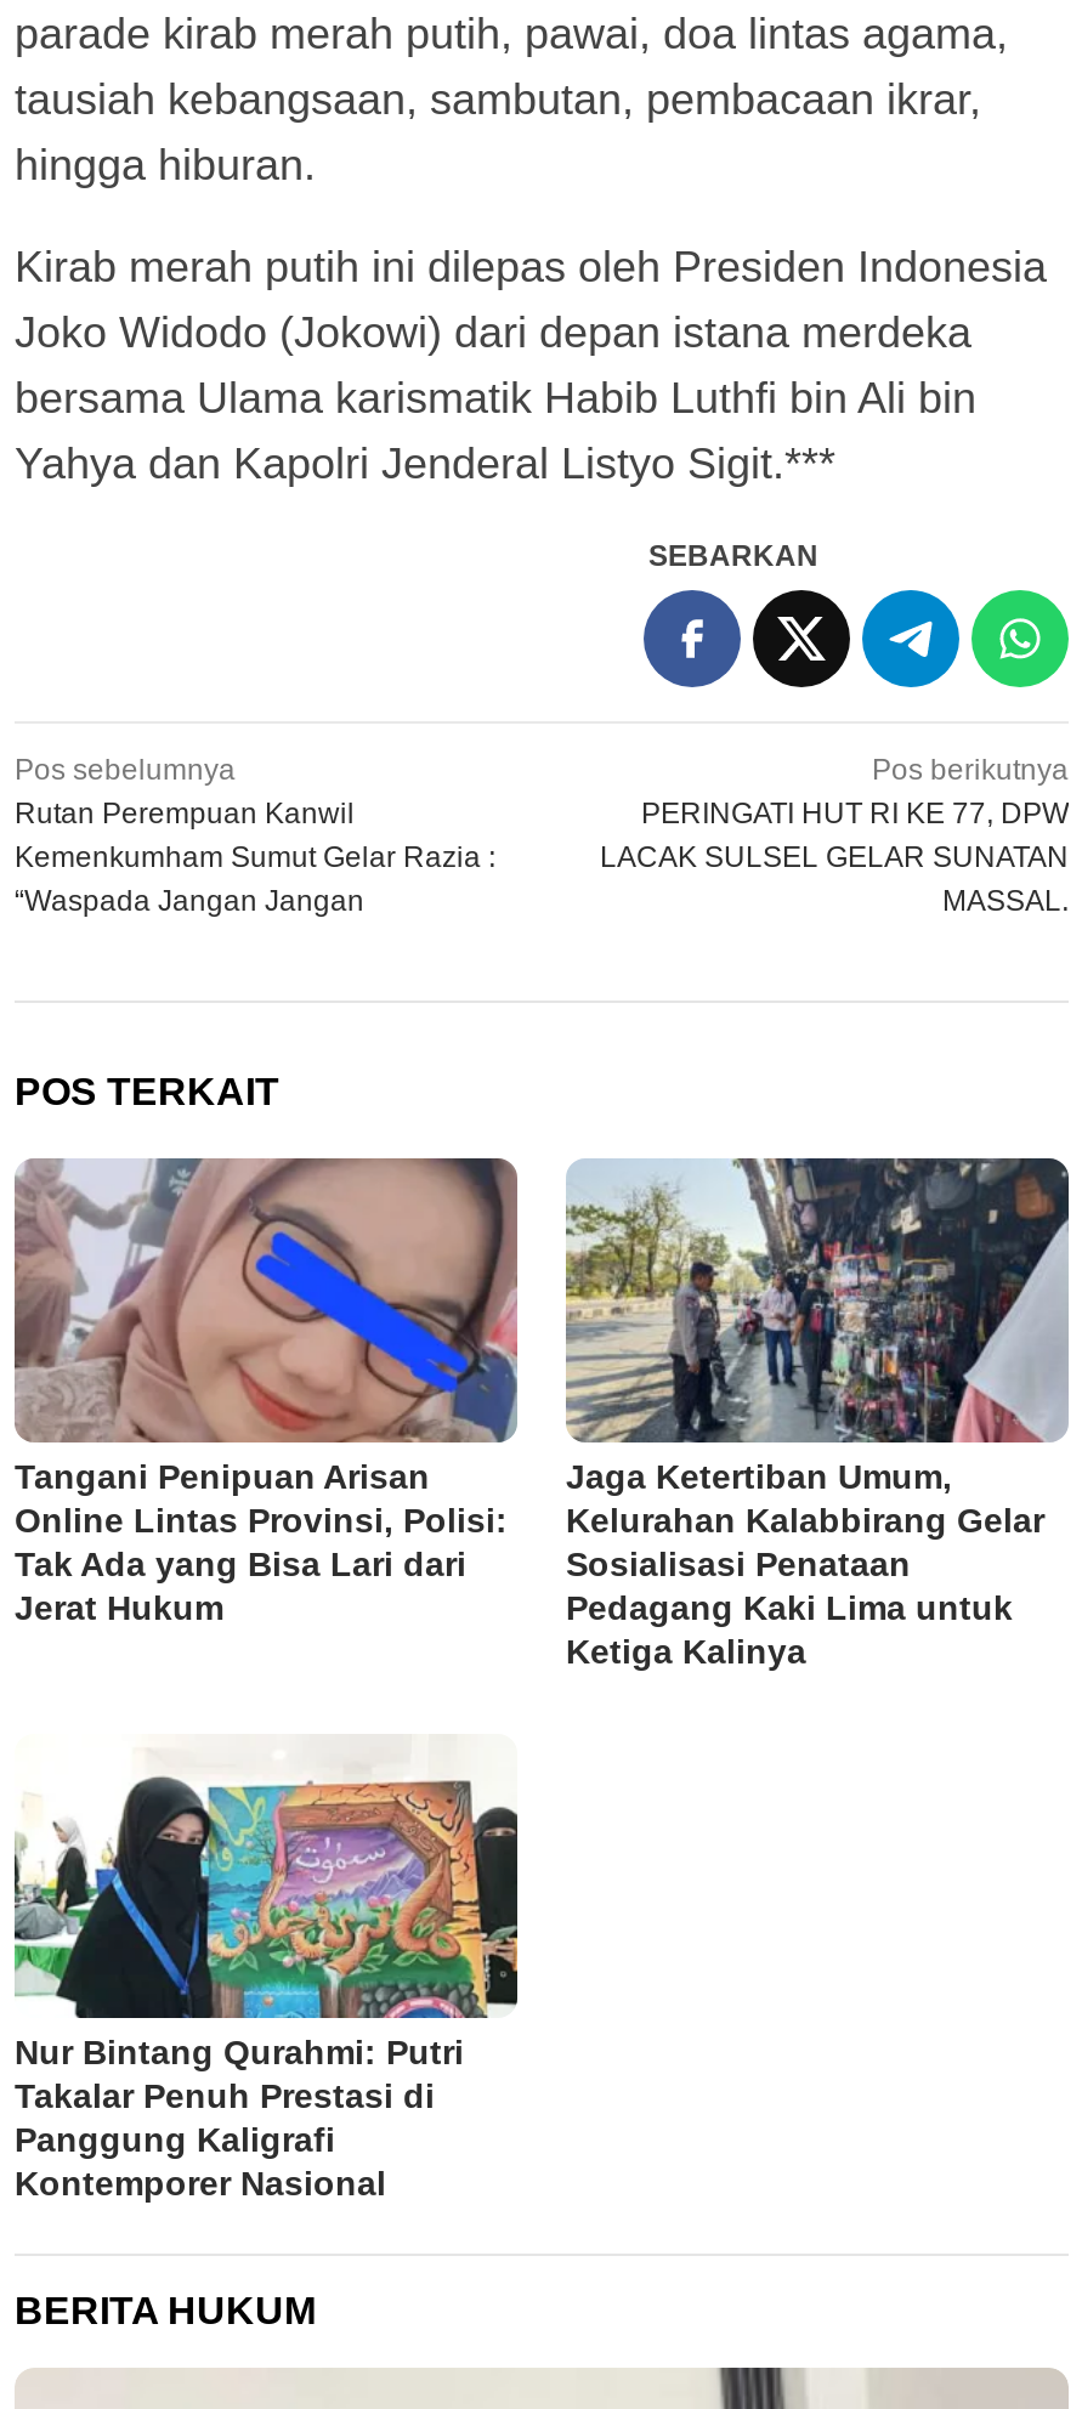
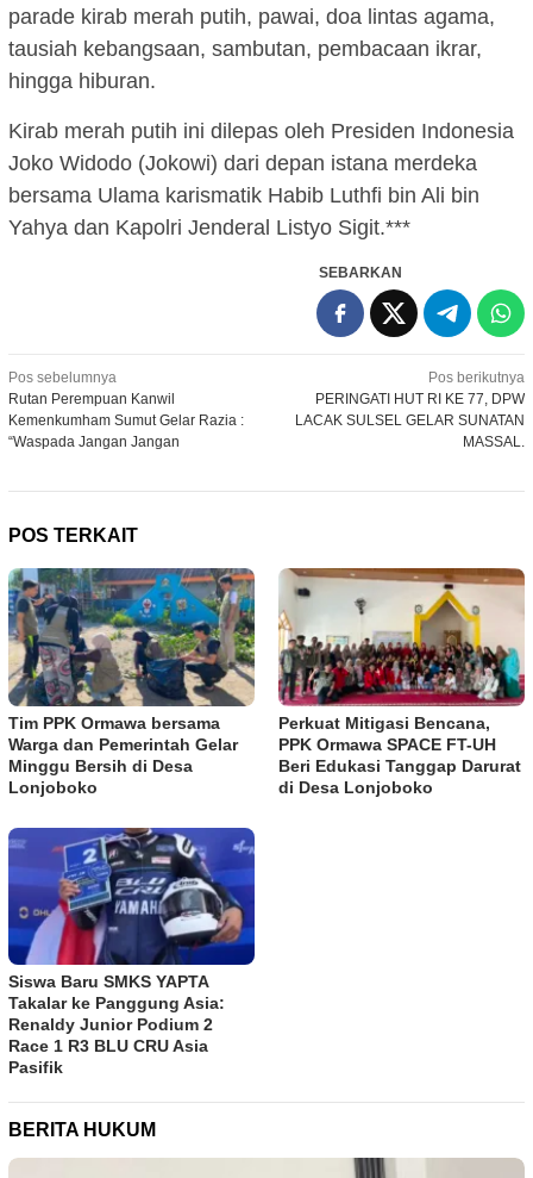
[15,1158,520,1627] [image] | Tangani Penipuan Arisan | Online Lintas Provinsi, Polisi: | Tak Ada yang Bisa Lari dari | Jerat Hukum -> [8,567,256,796] [image] | Tim PPK Ormawa bersama | Warga dan Pemerintah Gelar | Minggu Bersih di Desa | Lonjoboko
[566,1156,1071,1671] [image] | Jaga Ketertiban Umum, | Kelurahan Kalabbirang Gelar | Sosialisasi Penataan | Pedagang Kaki Lima untuk | Ketiga Kalinya -> [278,567,526,796] [image] | Perkuat Mitigasi Bencana, | PPK Ormawa SPACE FT-UH | Beri Edukasi Tanggap Darurat | di Desa Lonjoboko
[12,1695,520,2203] [image] | Nur Bintang Qurahmi: Putri | Takalar Penuh Prestasi di | Panggung Kaligrafi | Kontemporer Nasional -> [7,827,256,1077] [image] | Siswa Baru SMKS YAPTA | Takalar ke Panggung Asia: | Renaldy Junior Podium 2 | Race 1 R3 BLU CRU Asia | Pasifik

